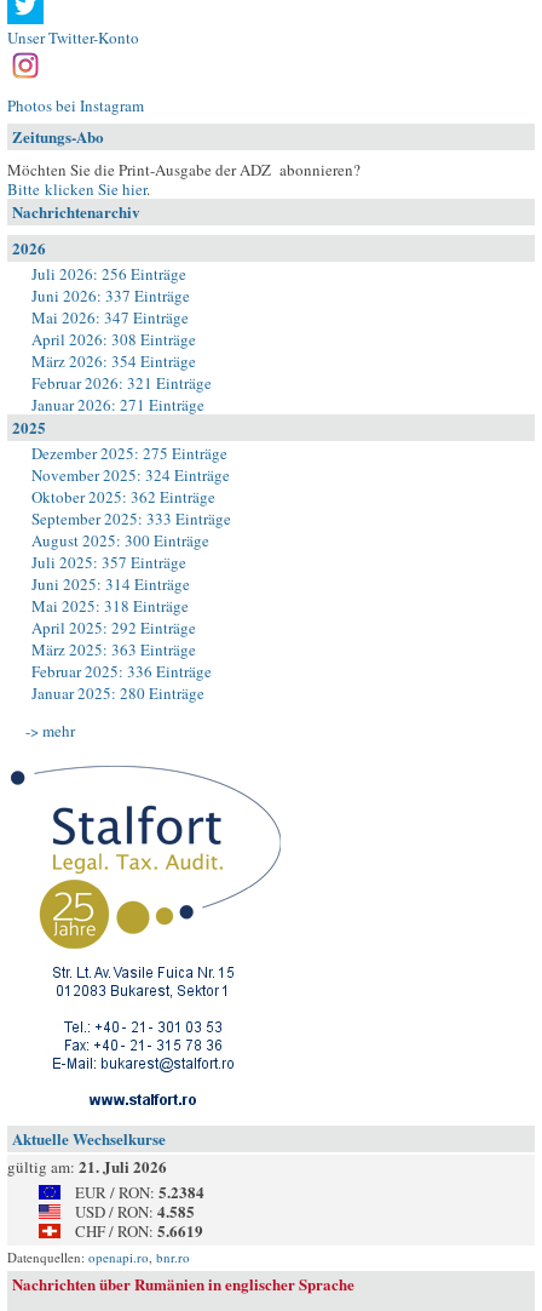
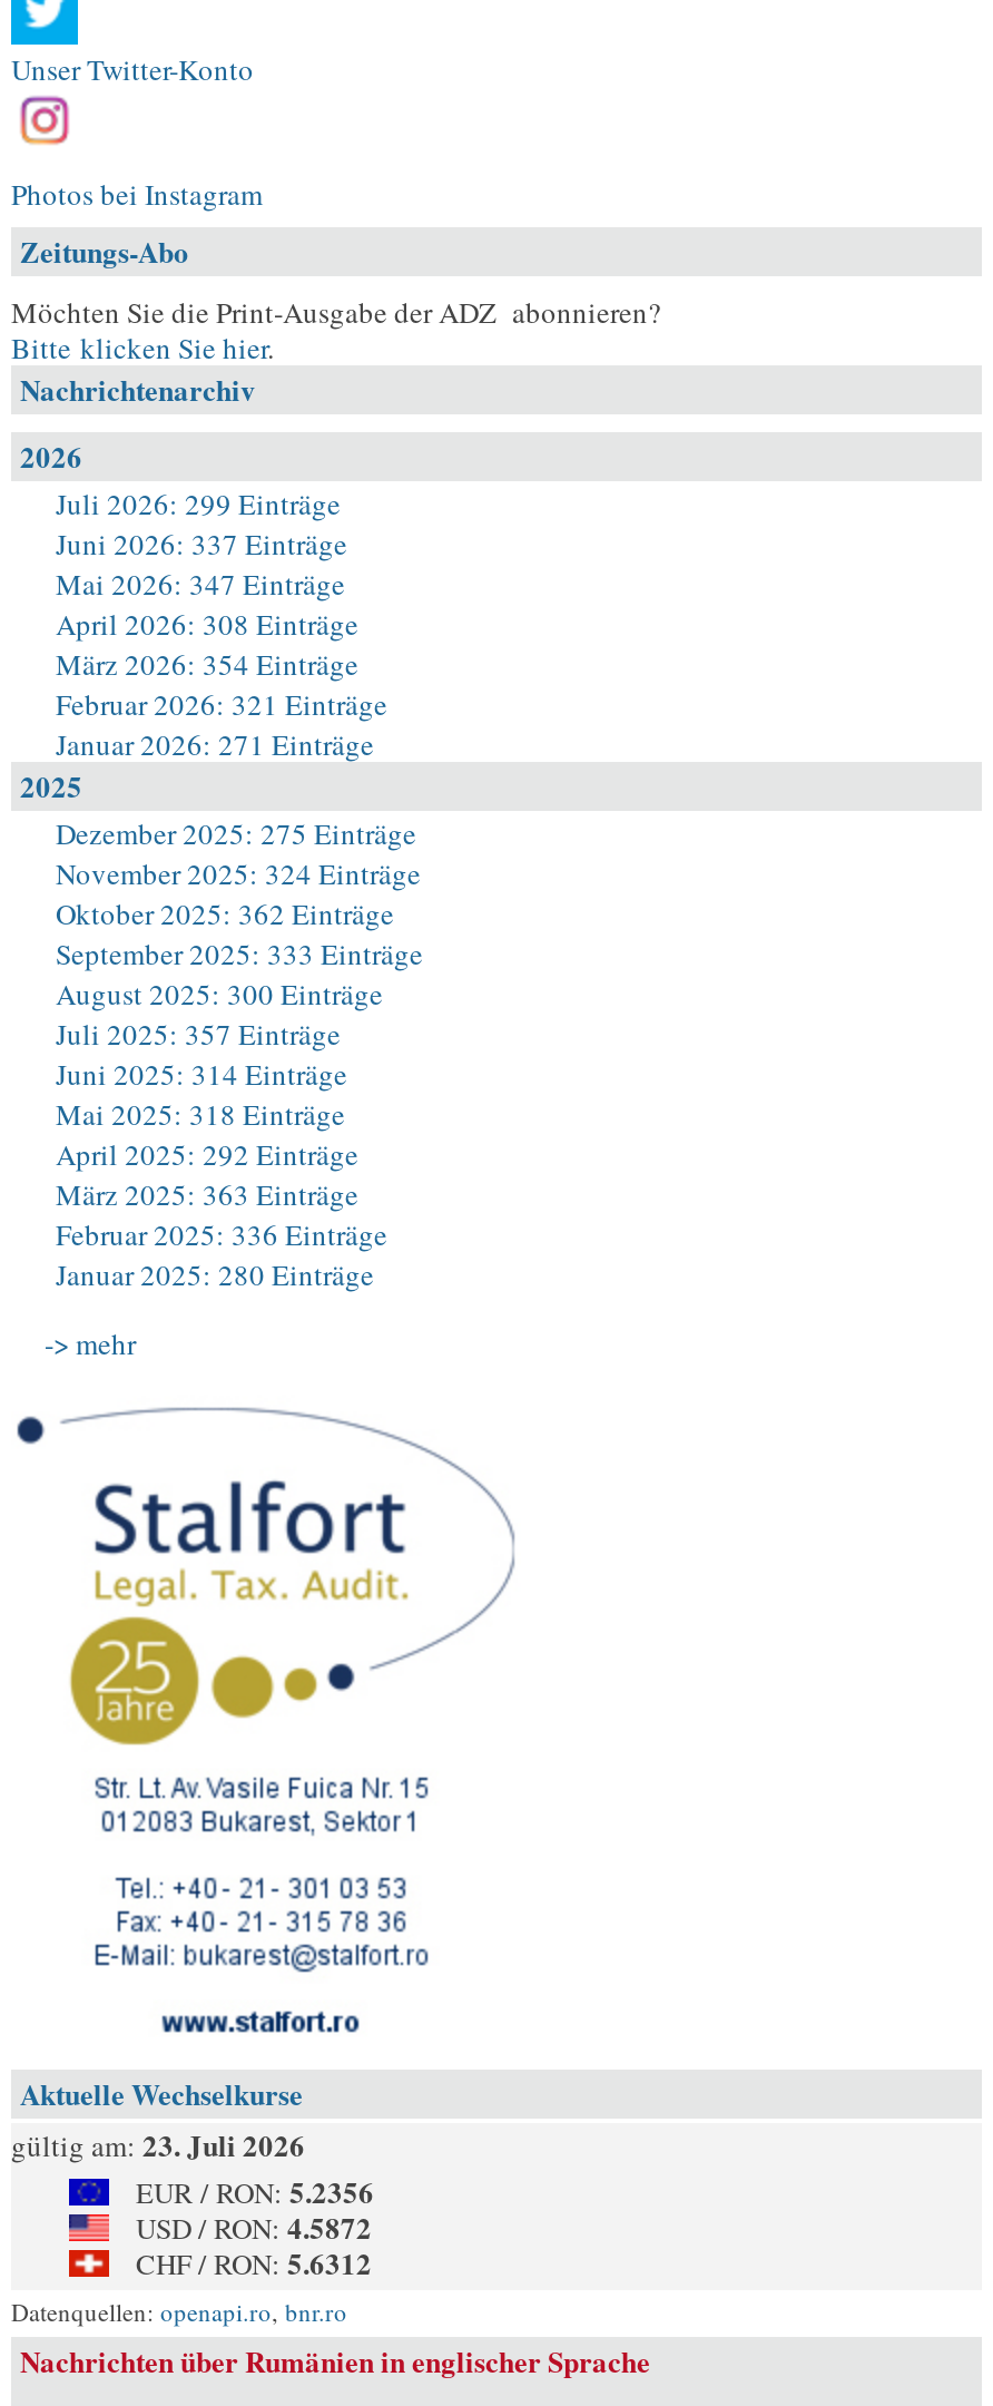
[31,263,186,285] Juli 2026: 256 Einträge -> [56,483,341,524] Juli 2026: 299 Einträge
[7,1155,167,1178] gültig am: 21. Juli 2026 -> [11,2123,305,2165] gültig am: 23. Juli 2026
[75,1180,204,1203] EUR / RON: 5.2384 -> [136,2170,374,2212] EUR / RON: 5.2356
[75,1200,195,1223] USD / RON: 4.585 -> [136,2205,372,2248] USD / RON: 4.5872
[75,1219,203,1242] CHF / RON: 5.6619 -> [136,2241,372,2283] CHF / RON: 5.6312

